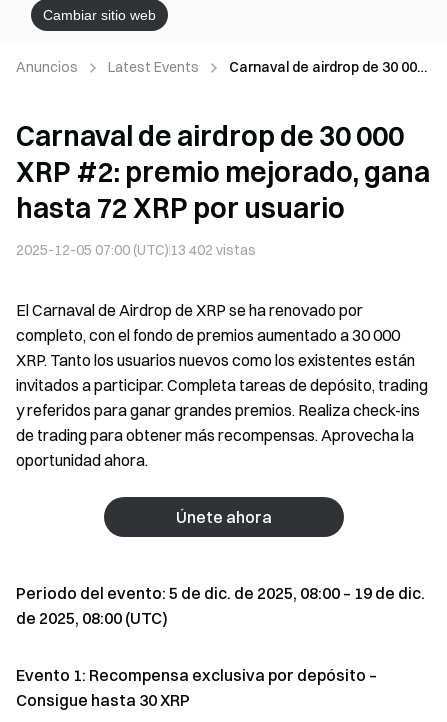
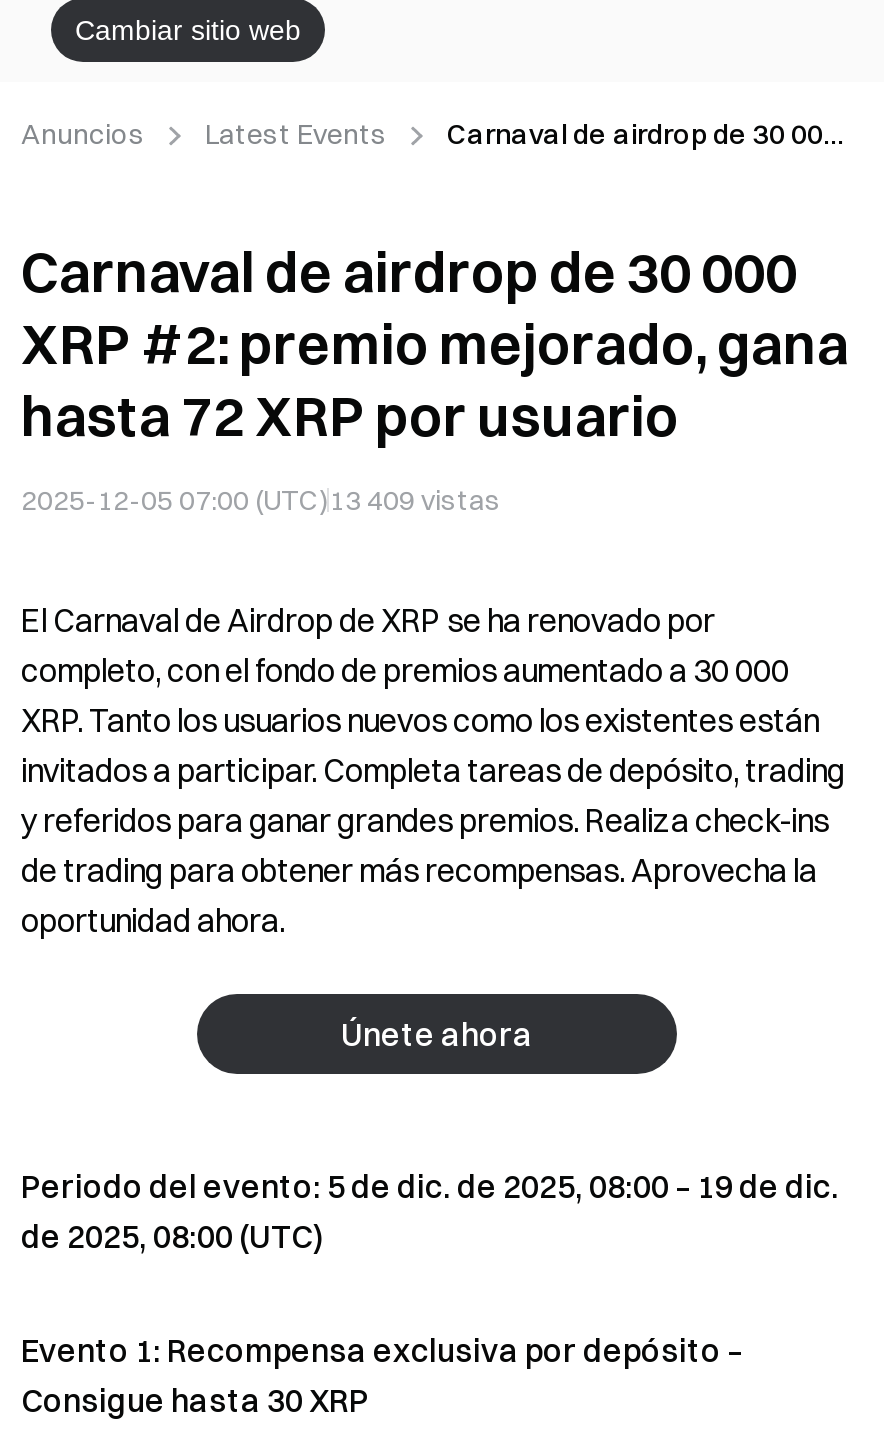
[16,241,256,259] 2025-12-05 07:00 (UTC)13 402 vistas -> [21,482,501,518] 2025-12-05 07:00 (UTC)13 409 vistas

